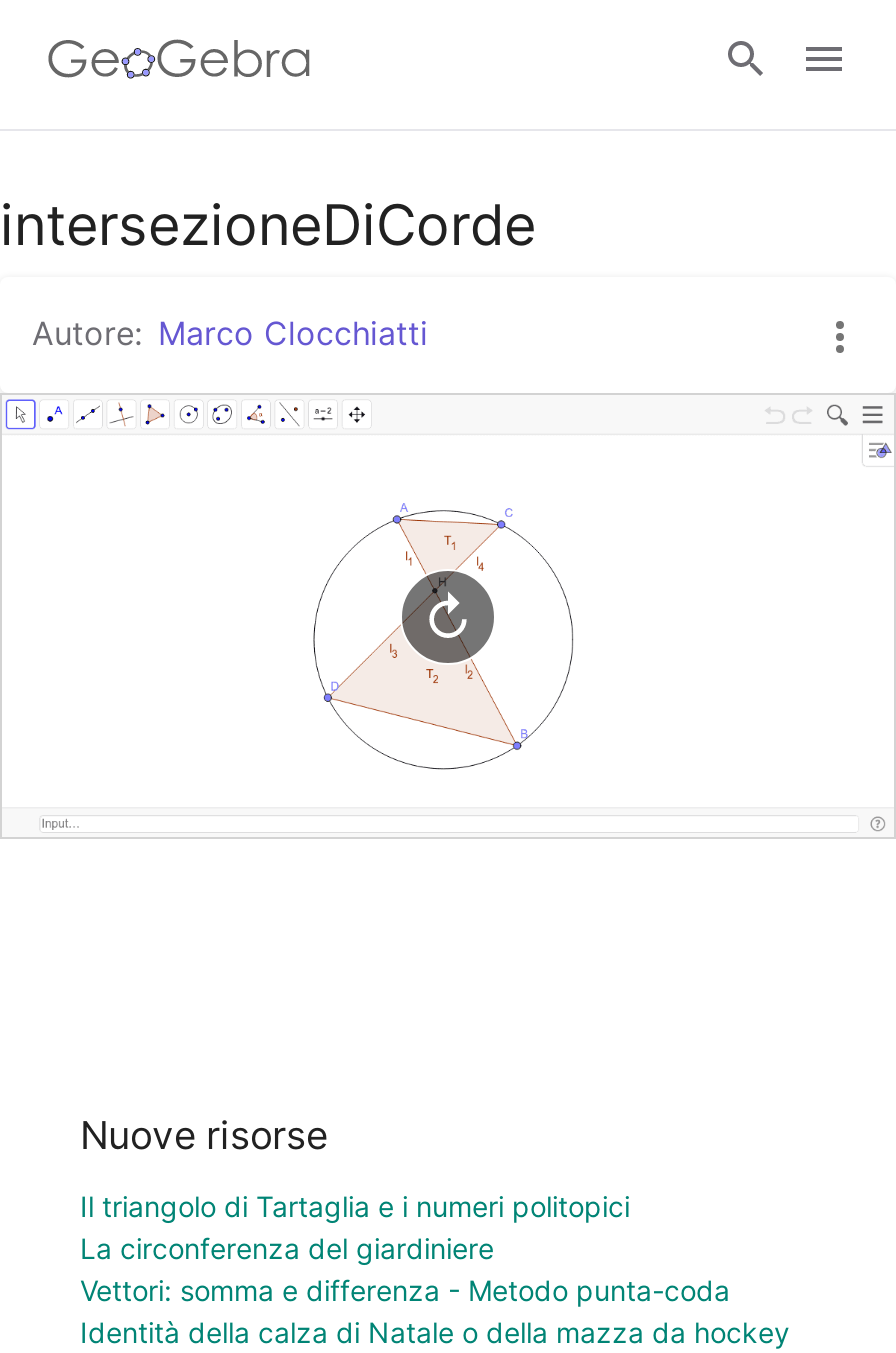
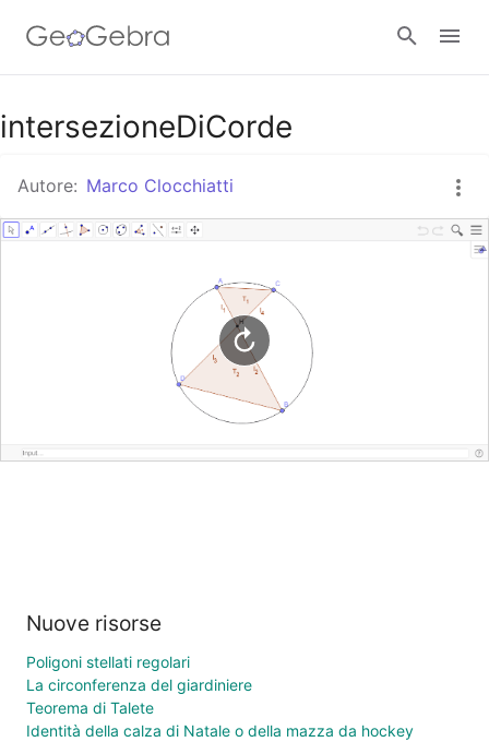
[80,1189,630,1223] Il triangolo di Tartaglia e i numeri politopici -> [26,652,190,671] Poligoni stellati regolari
[80,1273,730,1307] Vettori: somma e differenza - Metodo punta-coda -> [26,698,154,717] Teorema di Talete

